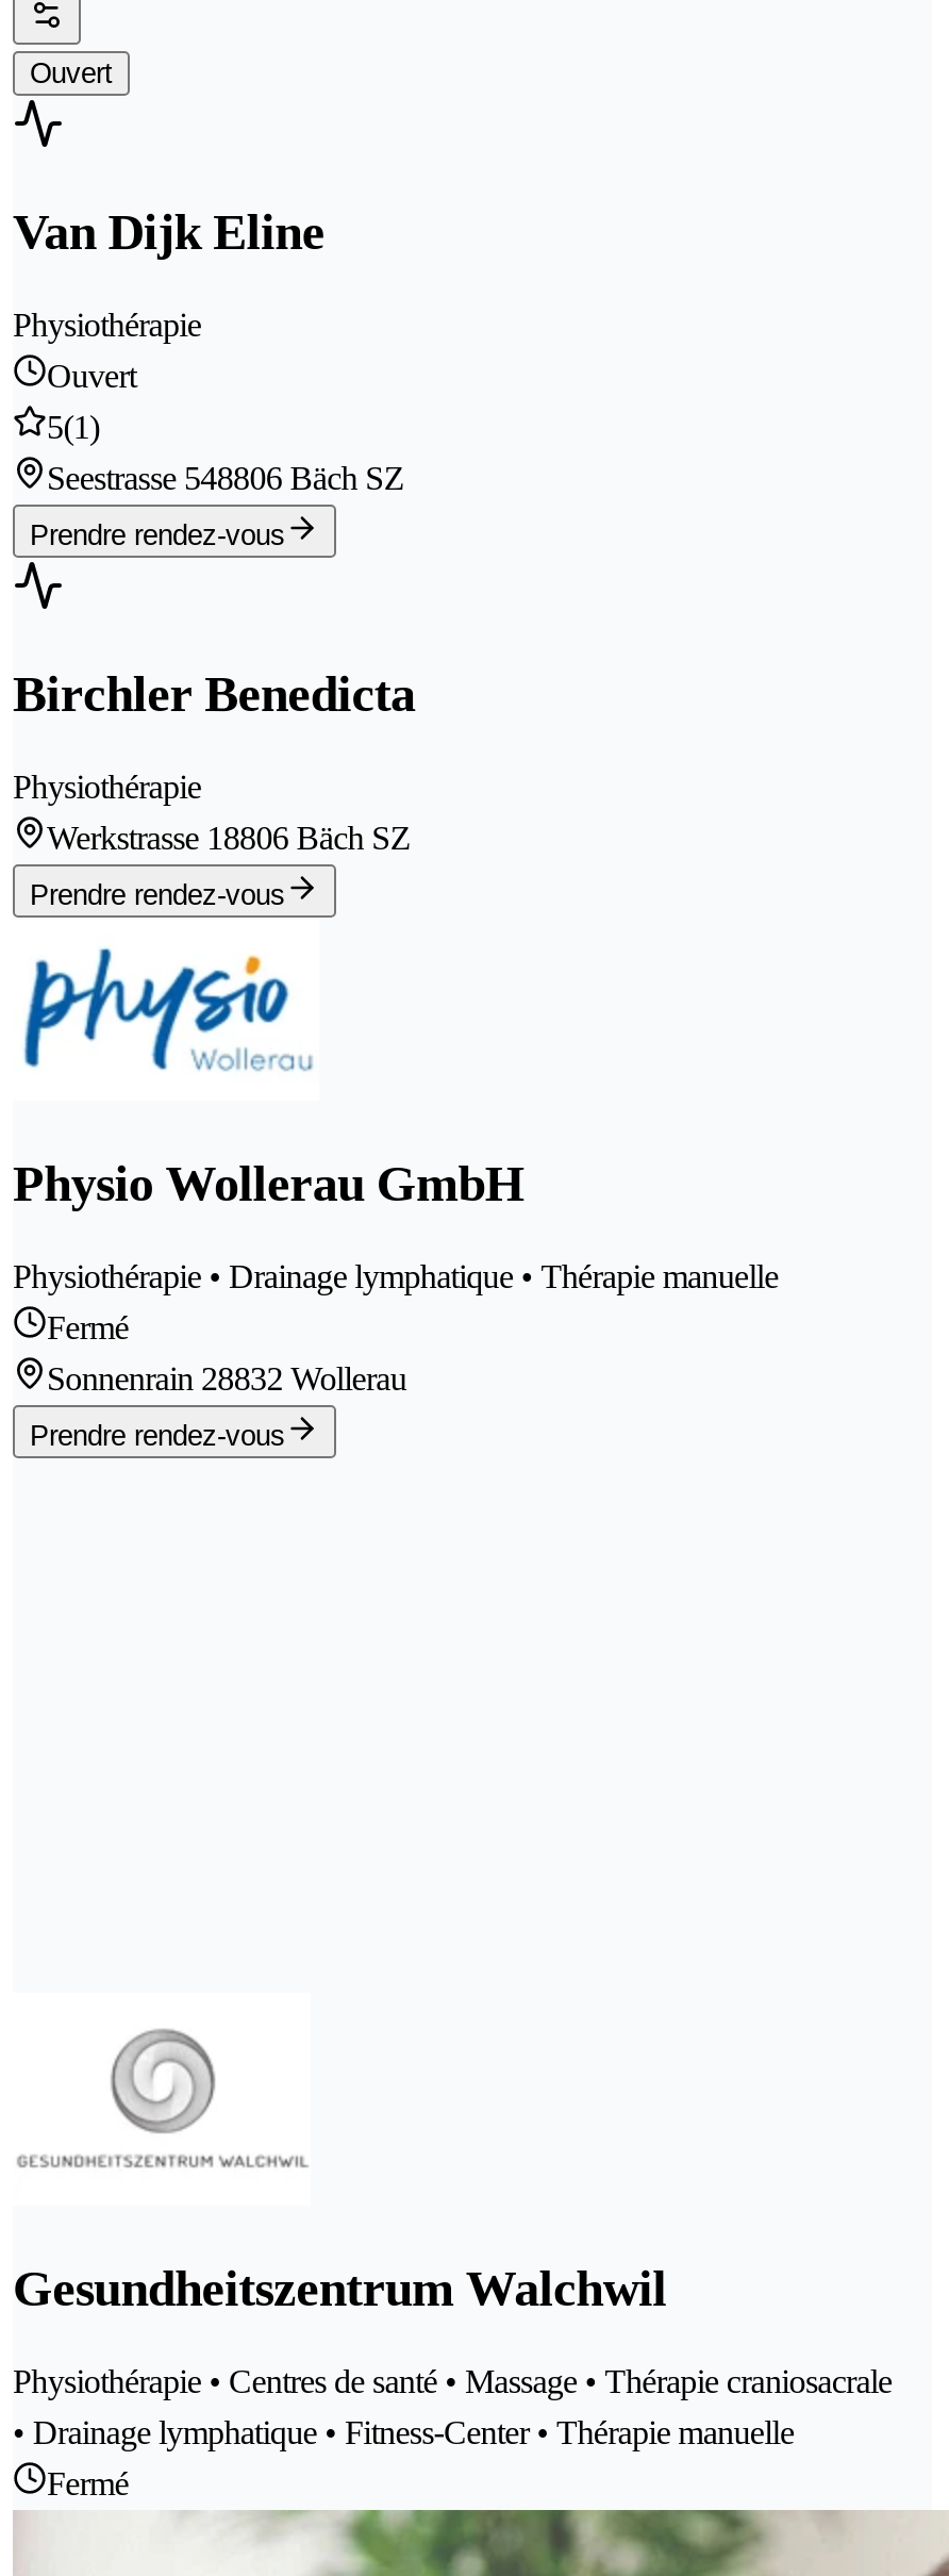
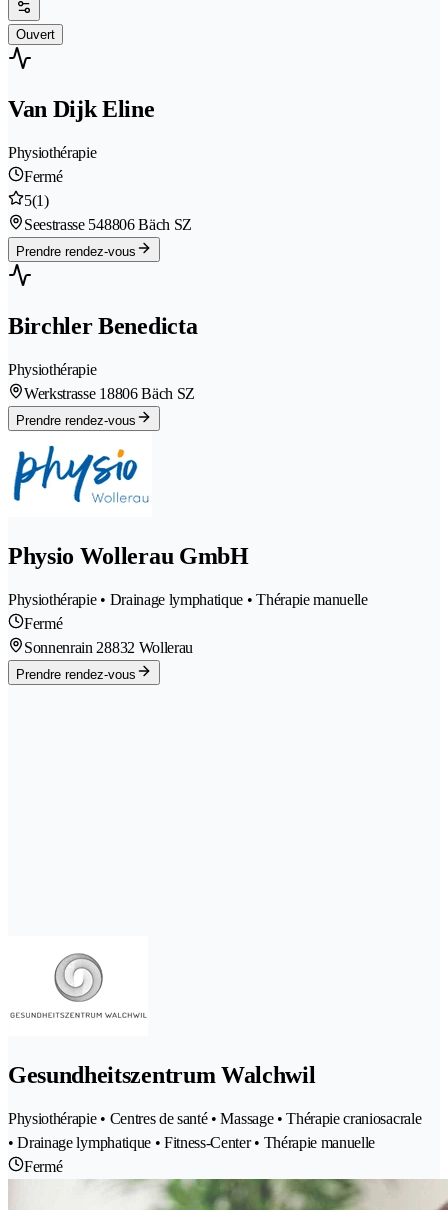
[47,358,136,394] Ouvert -> [24,168,62,185] Fermé

